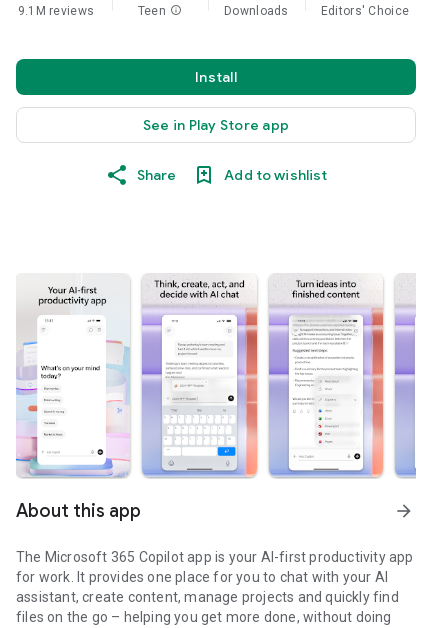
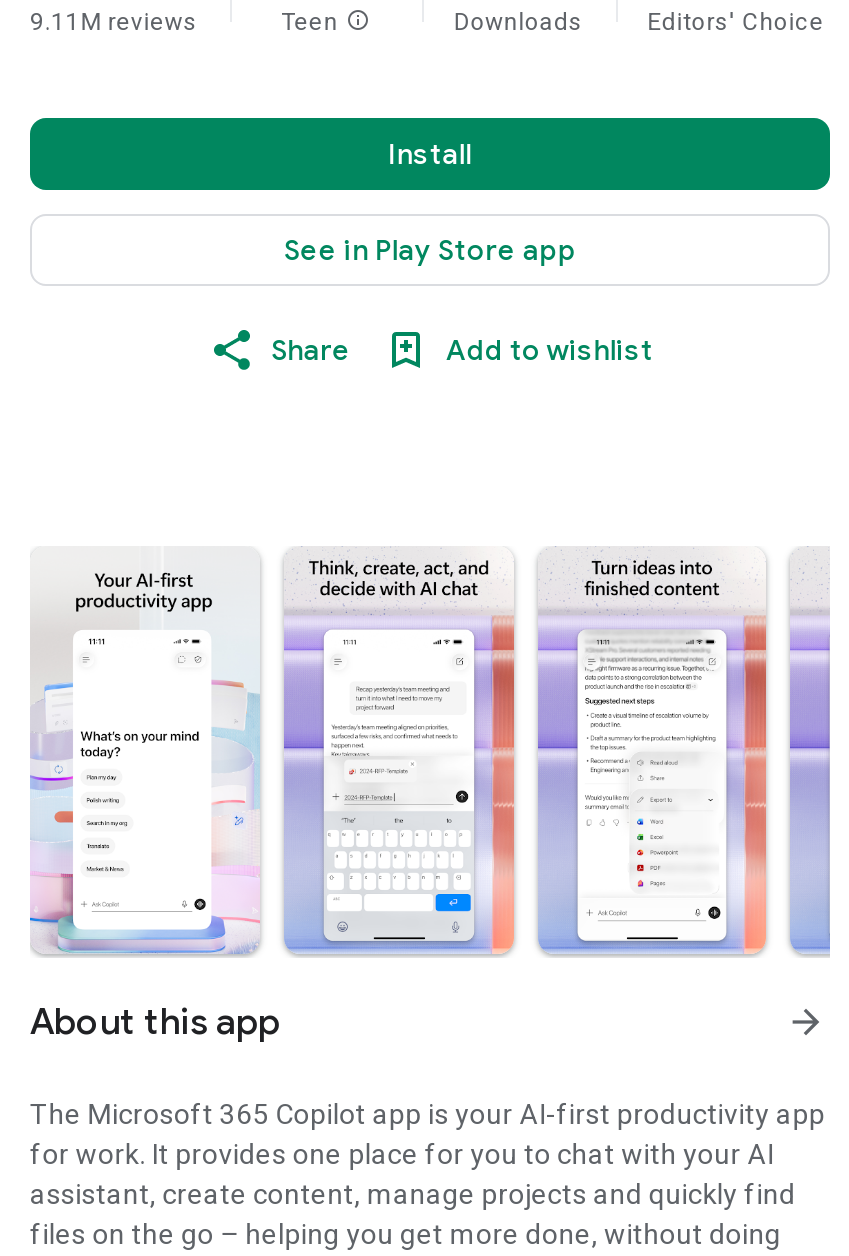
[18,4,94,18] 9.1M reviews -> [30,8,198,36] 9.11M reviews

